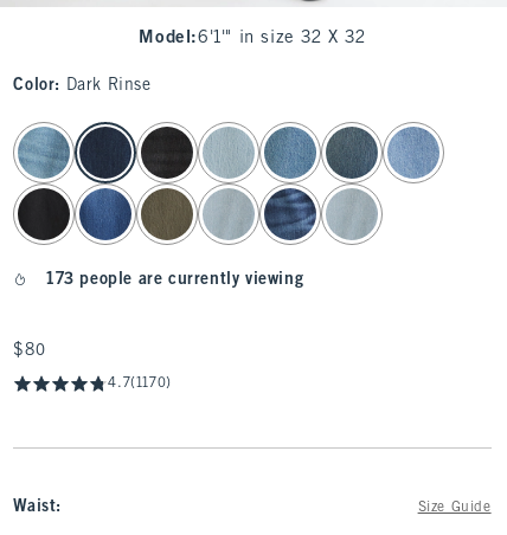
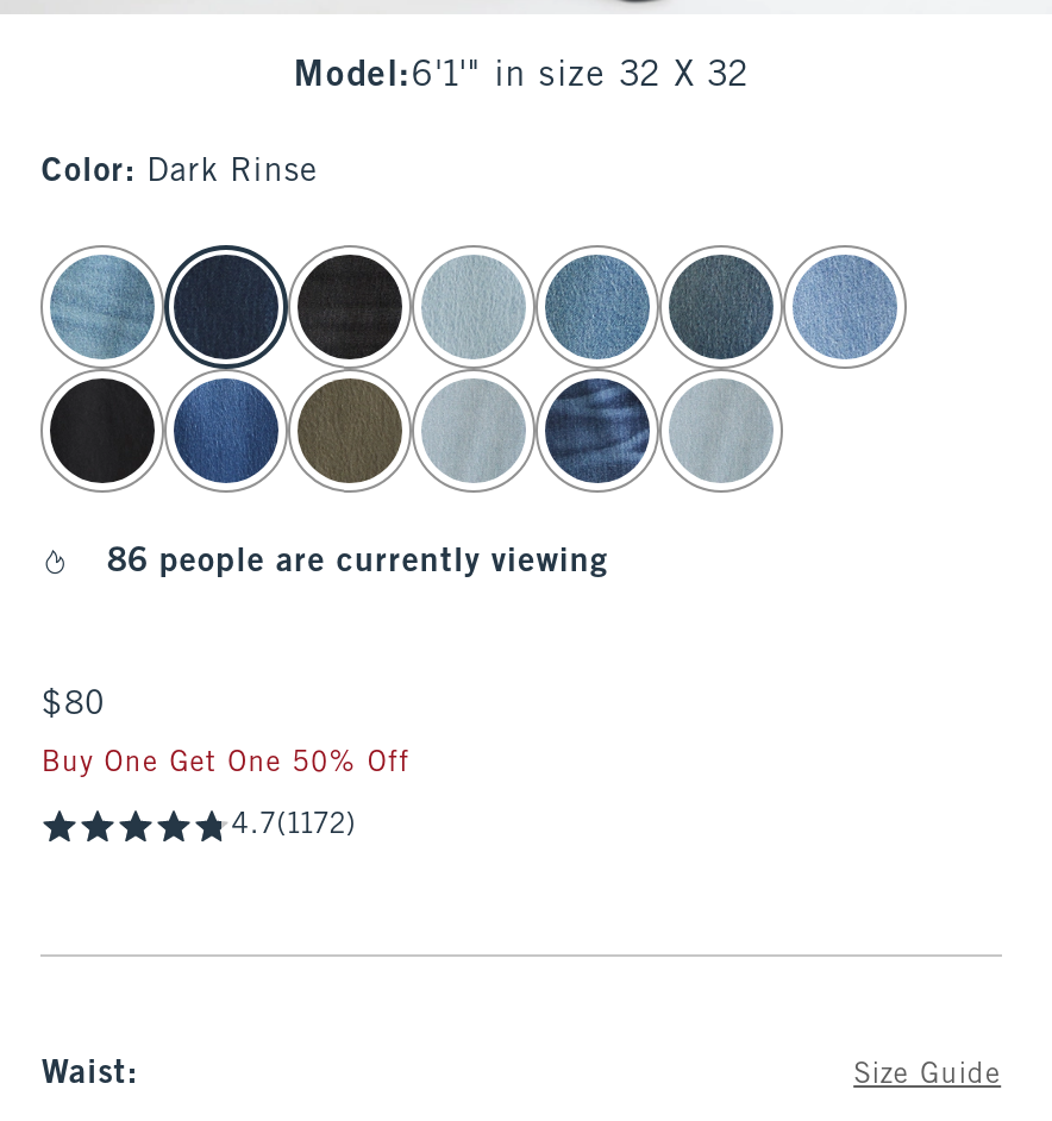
[46,272,303,288] 173 people are currently viewing -> [107,547,608,578] 86 people are currently viewing
[108,376,172,391] 4.7(1170) -> [41,750,410,840] Buy One Get One 50% Off | 4.7(1172)

